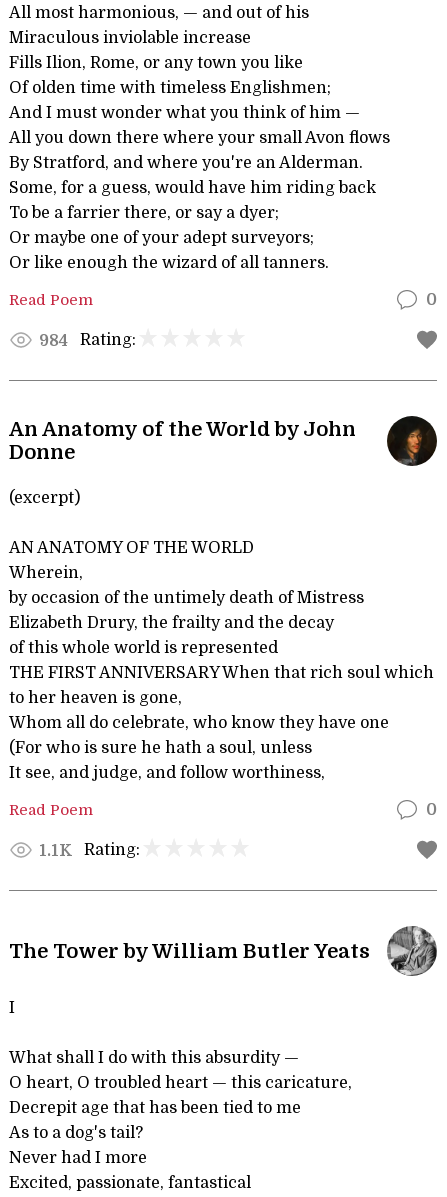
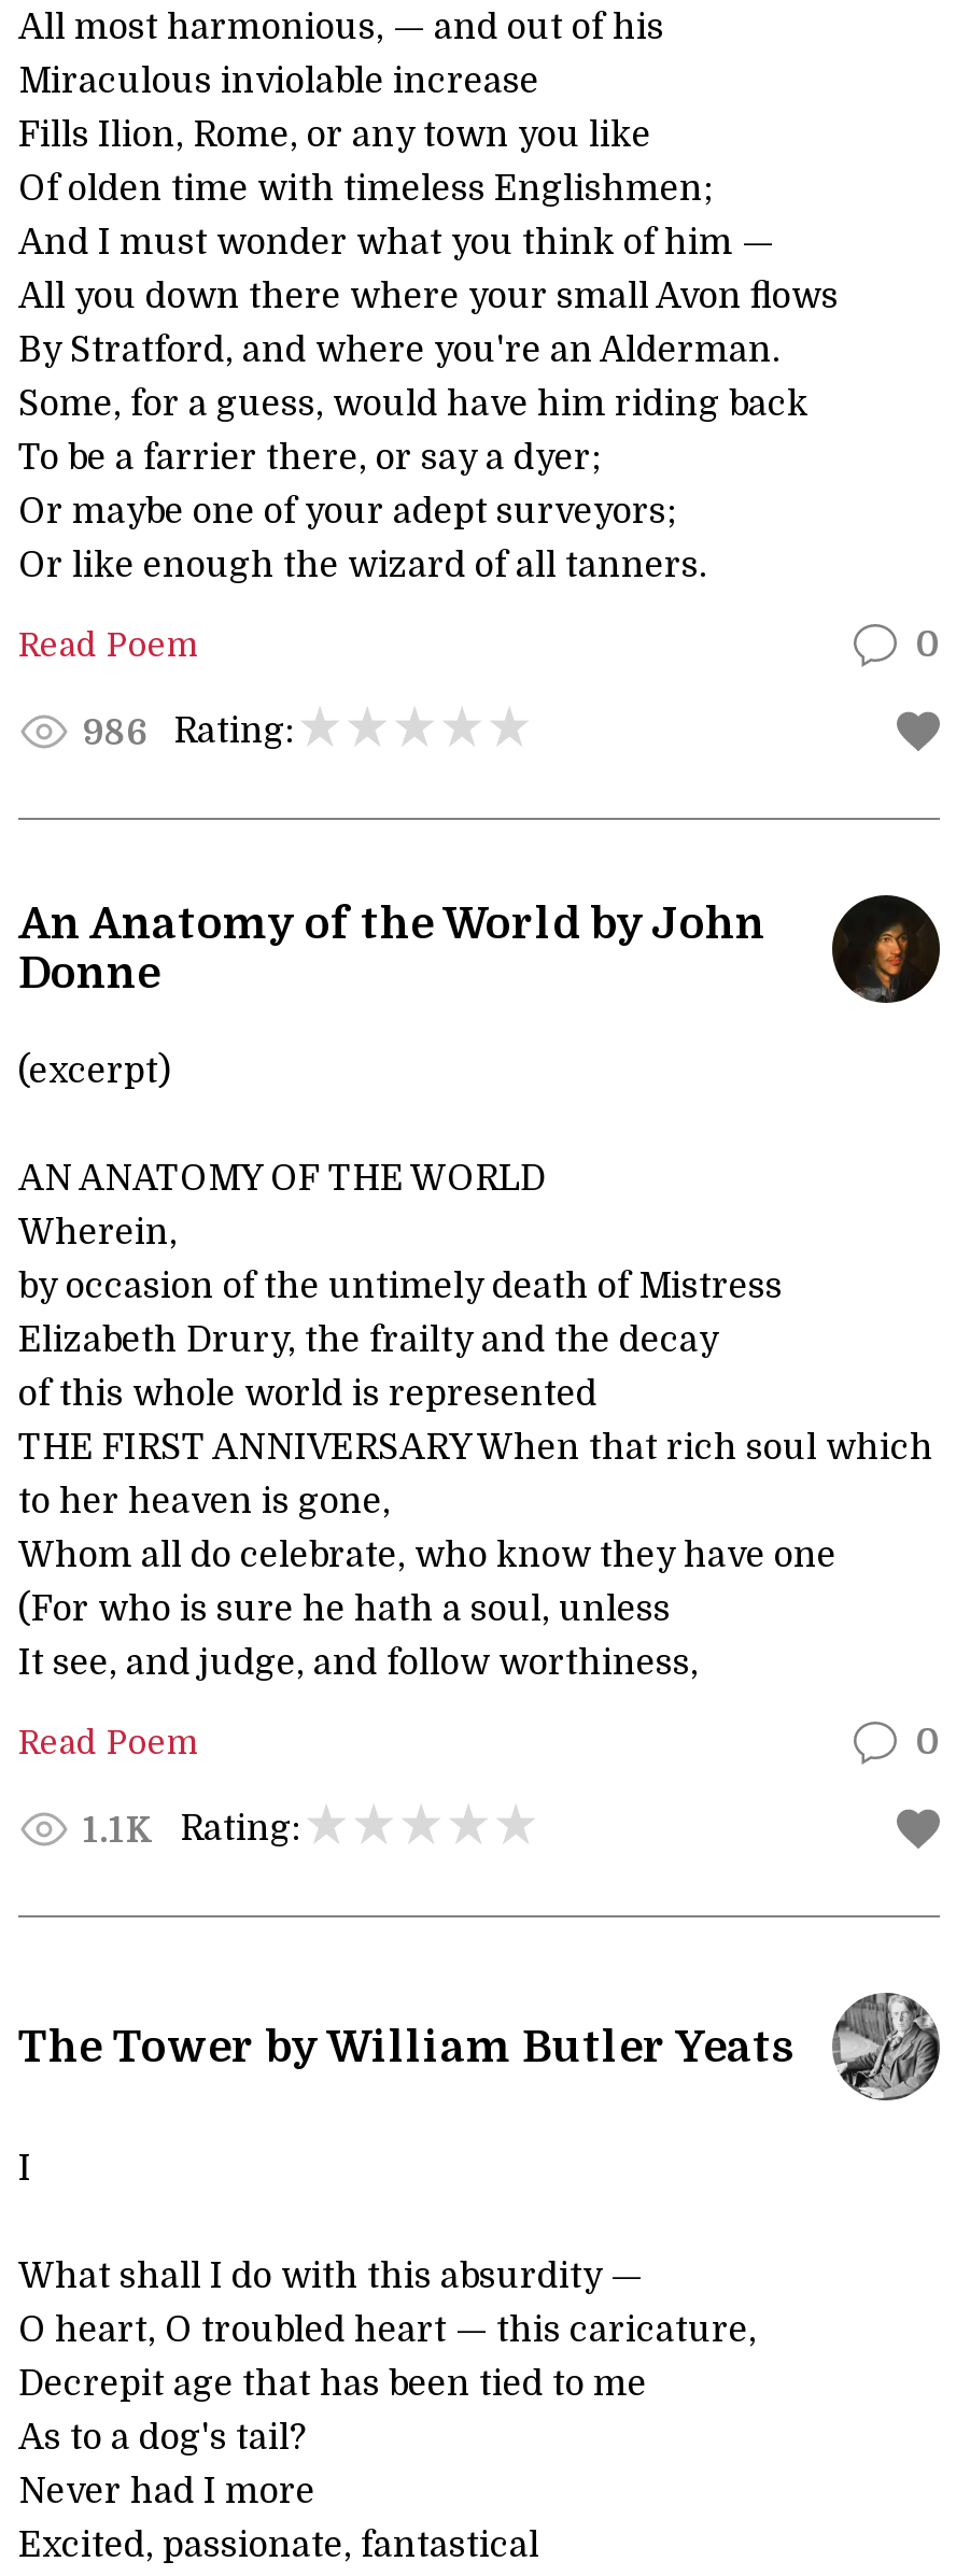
[39,331,136,350] 984 Rating: -> [83,713,294,753] 986 Rating:

